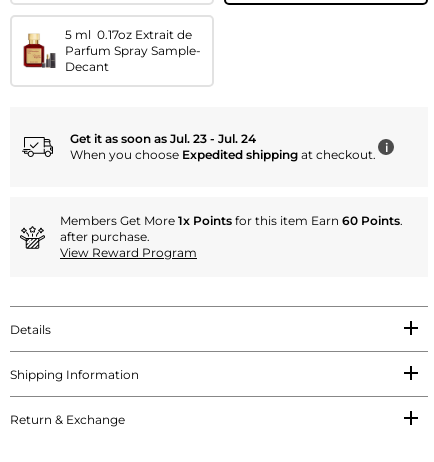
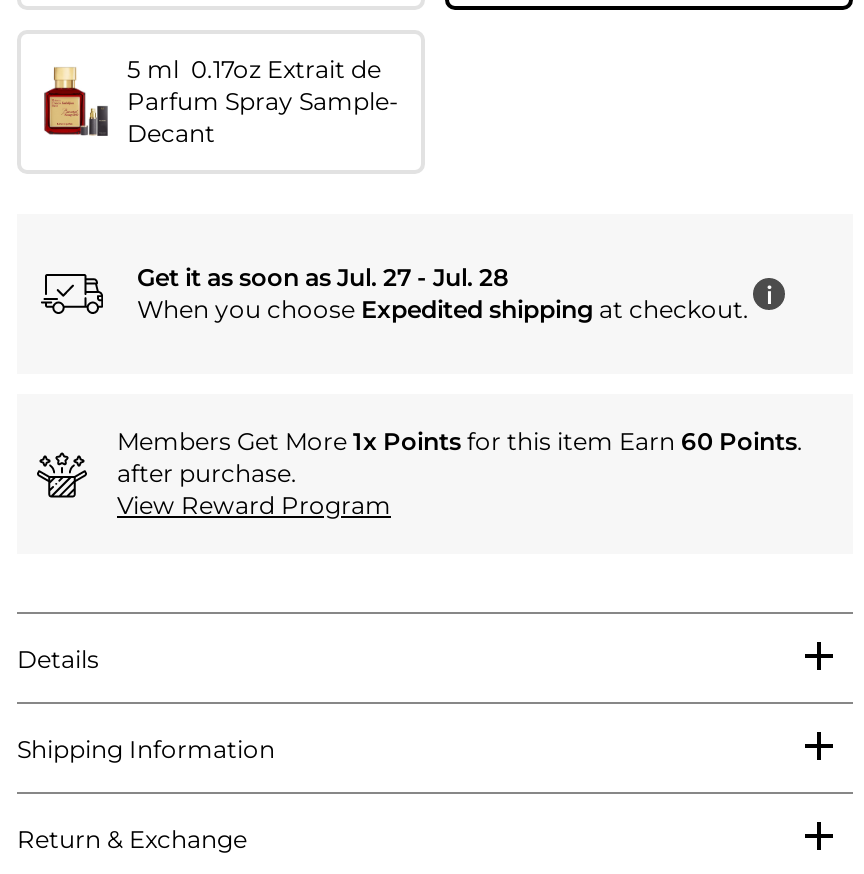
[70,131,256,146] Get it as soon as Jul. 23 - Jul. 24 -> [137,263,509,293] Get it as soon as Jul. 27 - Jul. 28

